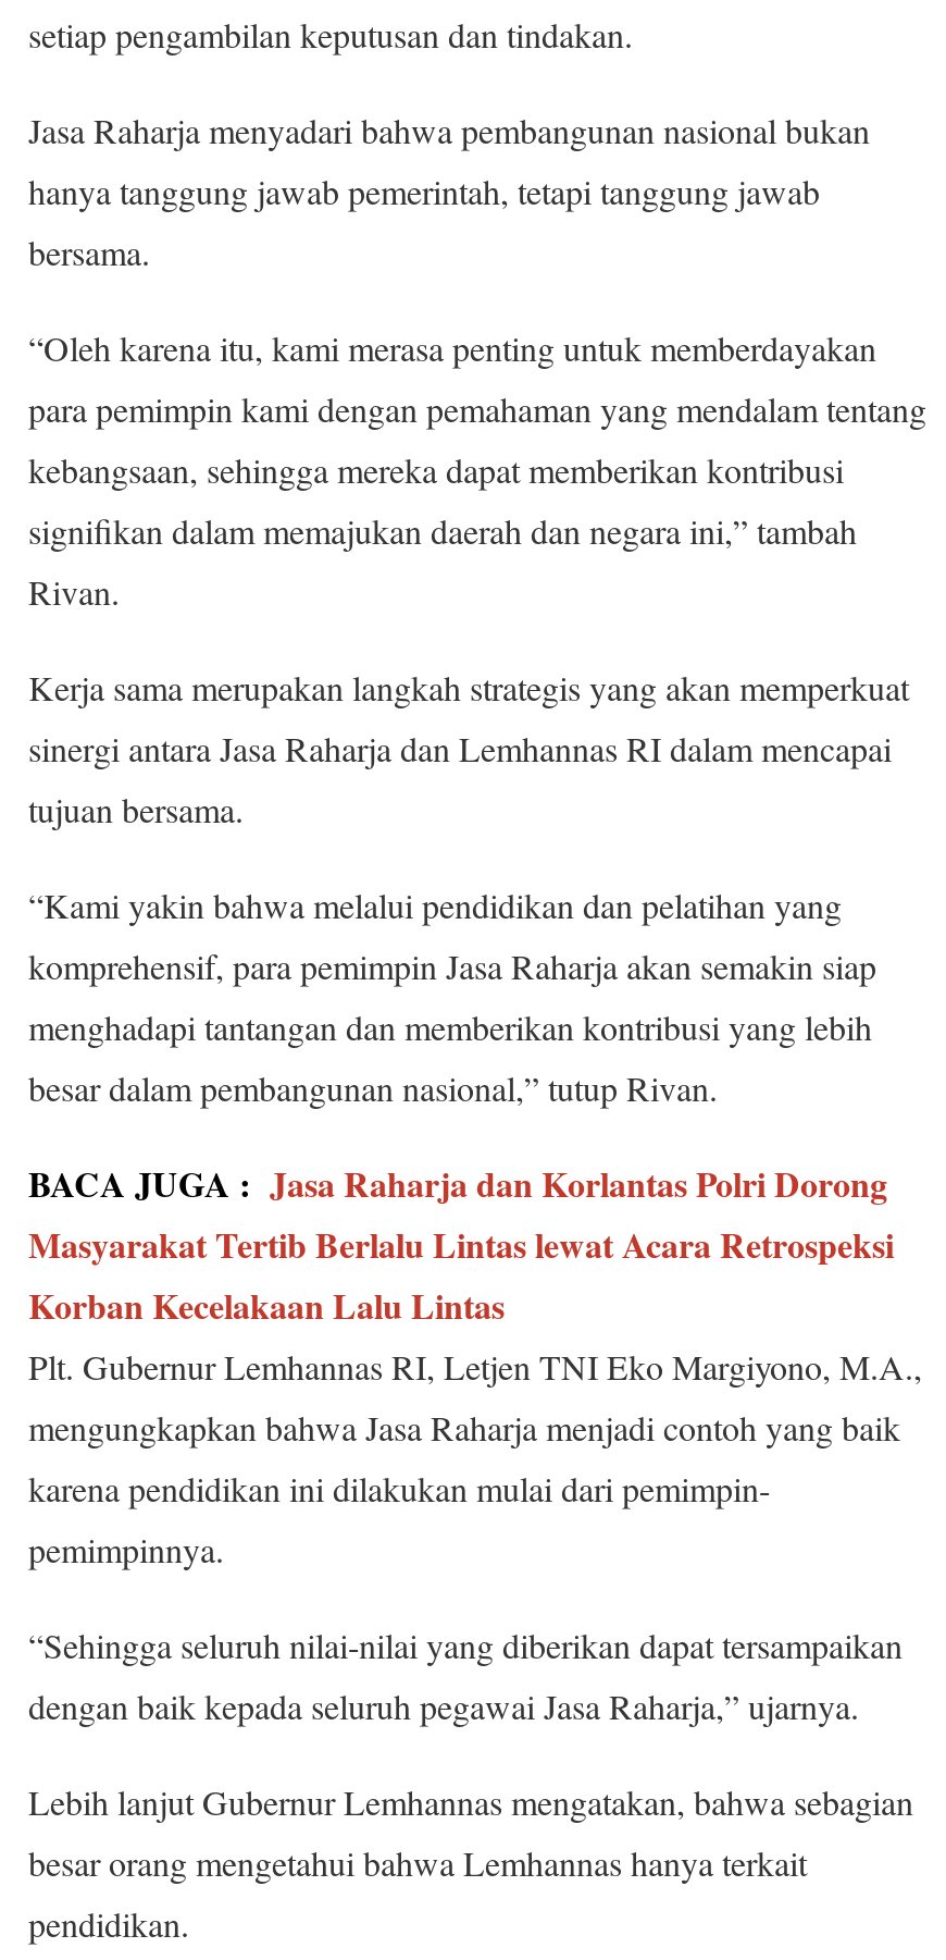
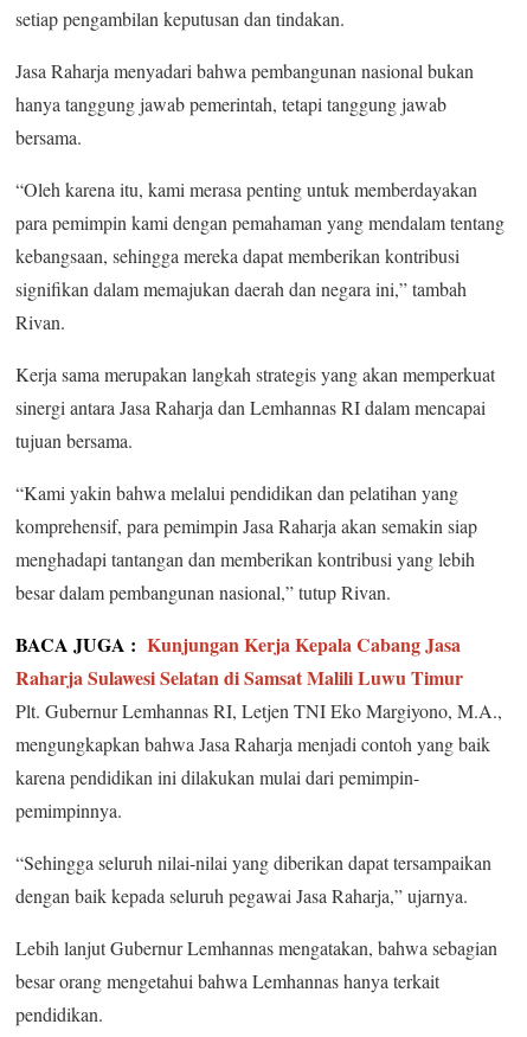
[28,1157,894,1329] BACA JUGA : Jasa Raharja dan Korlantas Polri Dorong | Masyarakat Tertib Berlalu Lintas lewat Acara Retrospeksi | Korban Kecelakaan Lalu Lintas -> [15,630,463,691] BACA JUGA : Kunjungan Kerja Kepala Cabang Jasa | Raharja Sulawesi Selatan di Samsat Malili Luwu Timur

